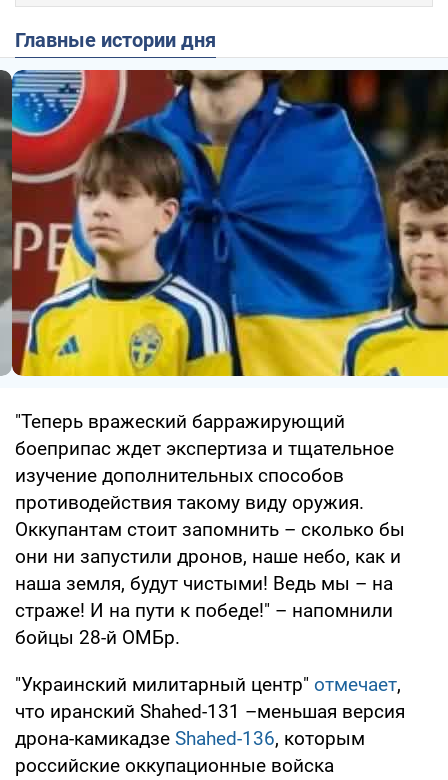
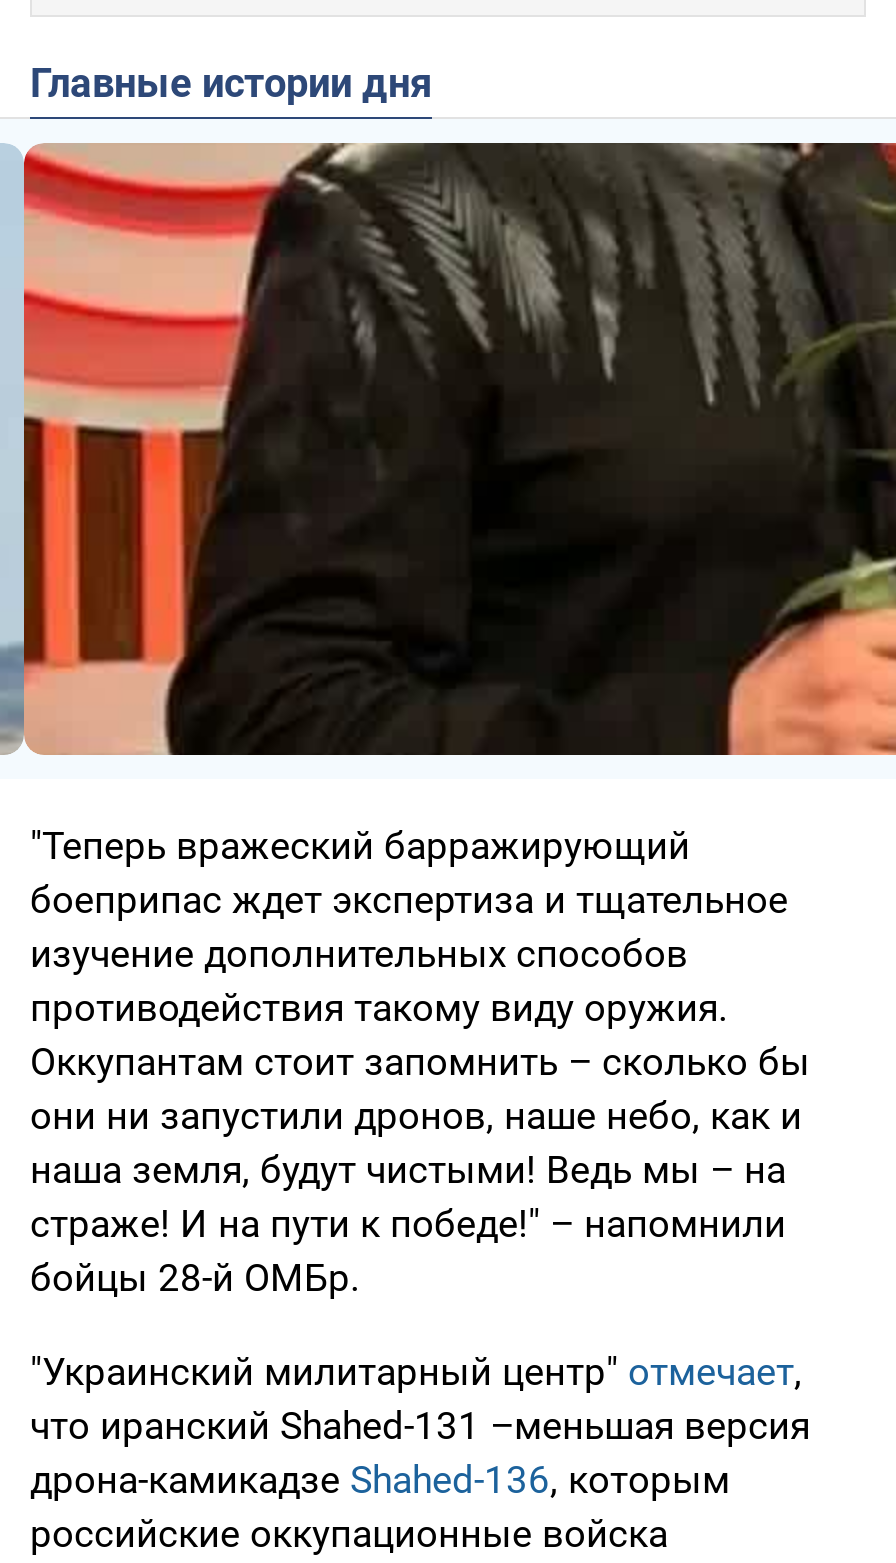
[3,69,445,377] [image] -> [6,141,890,757] [image]

